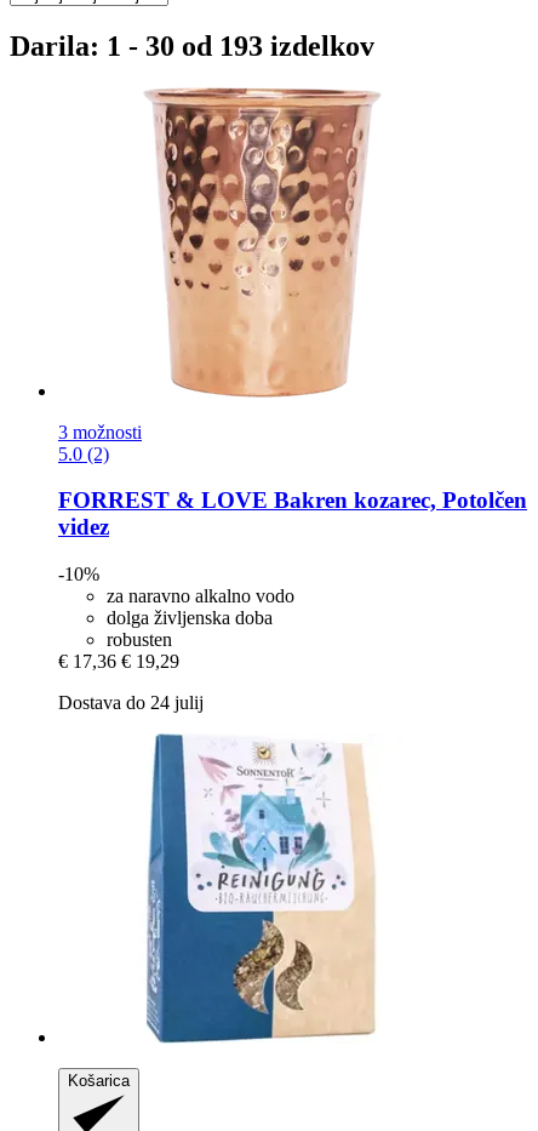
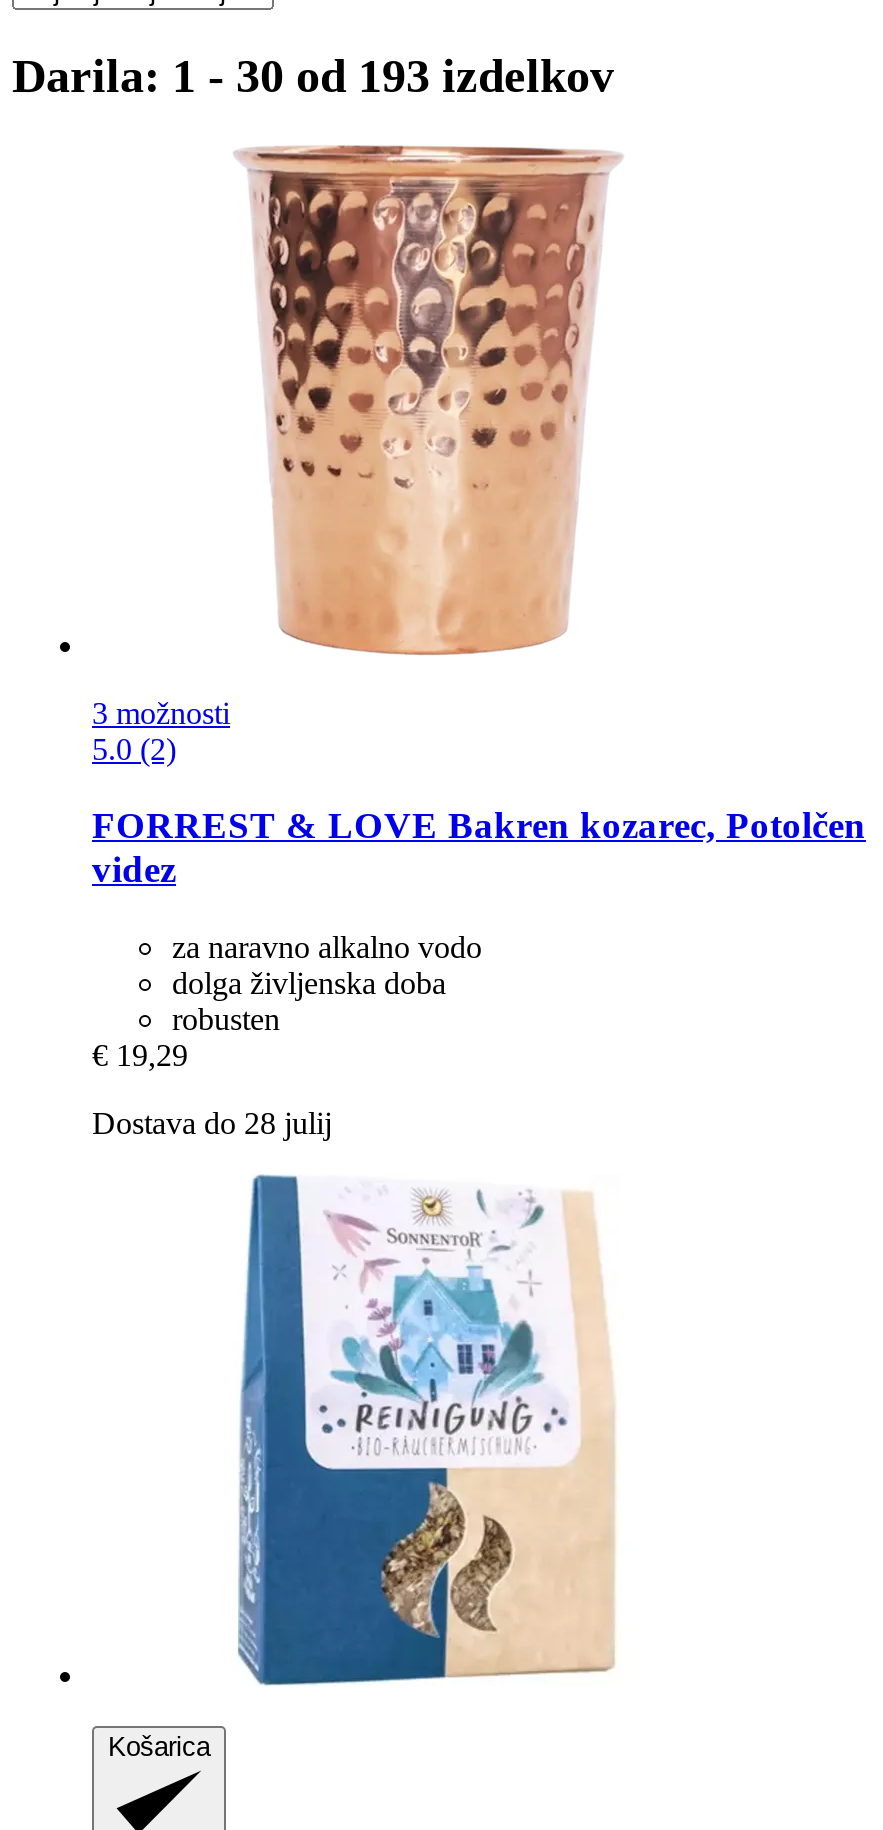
[58,564,99,584] -10% -> none
[58,651,179,672] € 17,36 € 19,29 -> [92,1038,188,1072] € 19,29
[58,692,204,713] Dostava do 24 julij -> [92,1106,332,1140] Dostava do 28 julij

